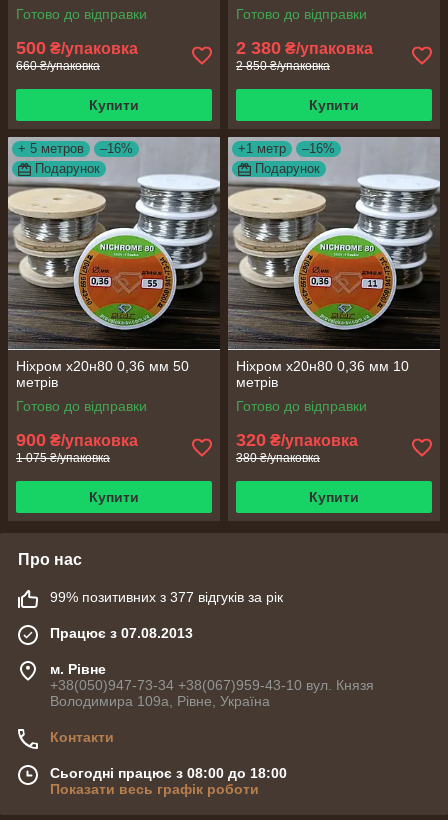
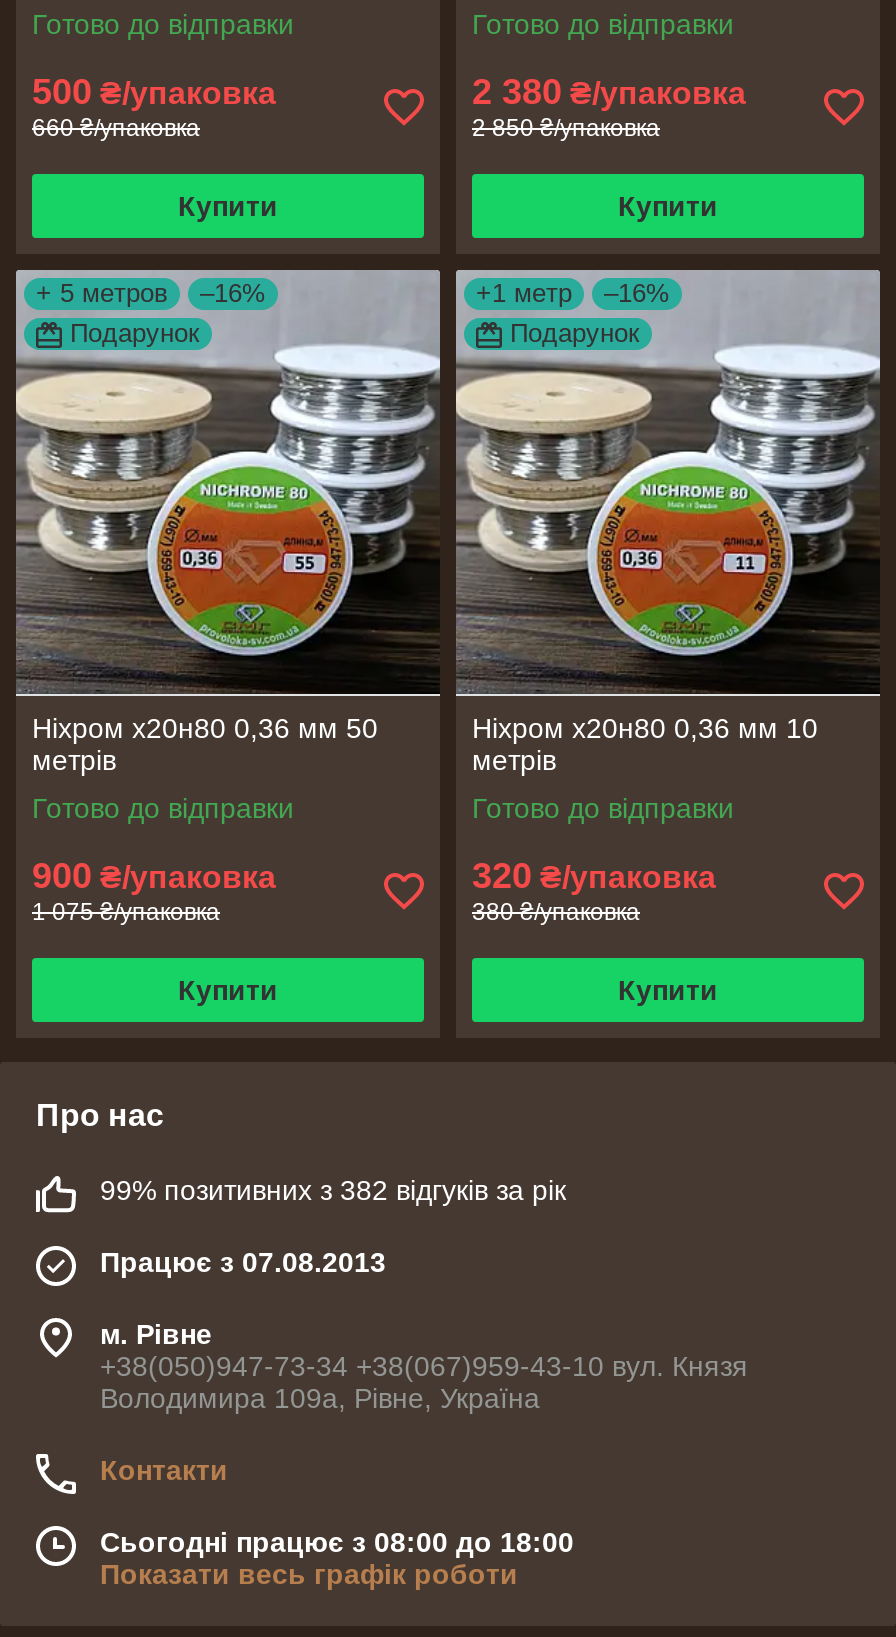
[50,589,283,605] 99% позитивних з 377 відгуків за рік -> [100,1175,566,1207] 99% позитивних з 382 відгуків за рік

